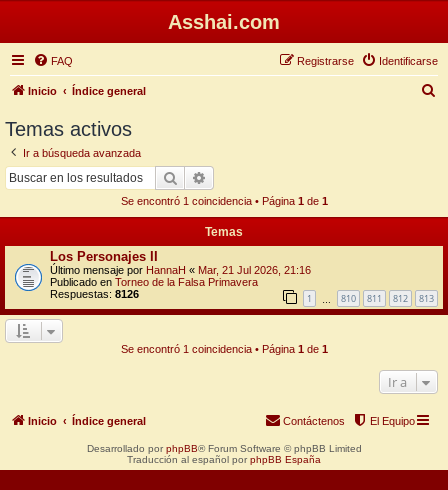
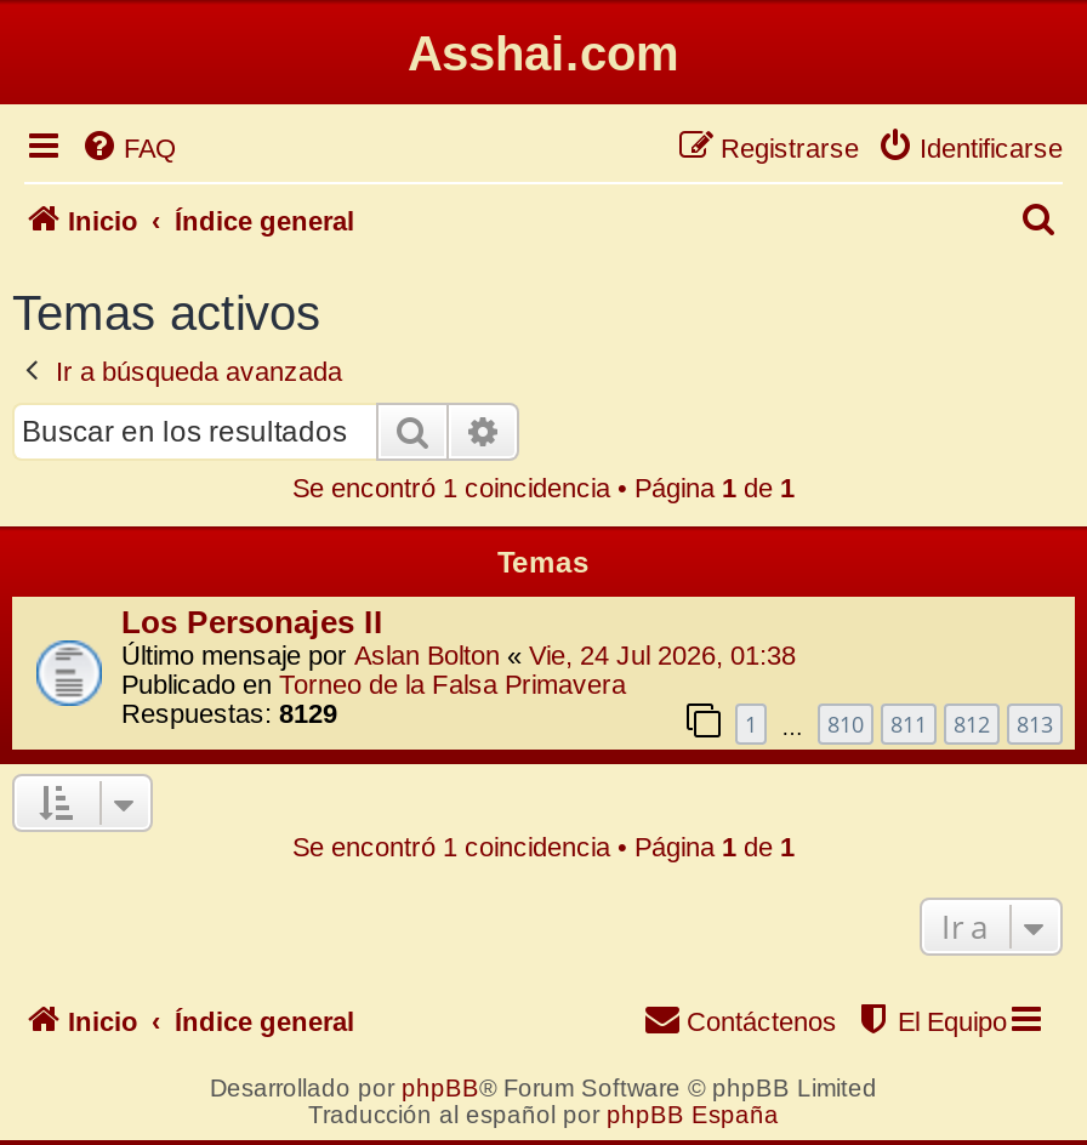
[50,263,311,275] Último mensaje por HannaH «Mar, 21 Jul 2026, 21:16 -> [121,639,796,668] Último mensaje por Aslan Bolton «Vie, 24 Jul 2026, 01:38
[50,287,139,299] Respuestas: 8126 -> [121,697,337,727] Respuestas: 8129

